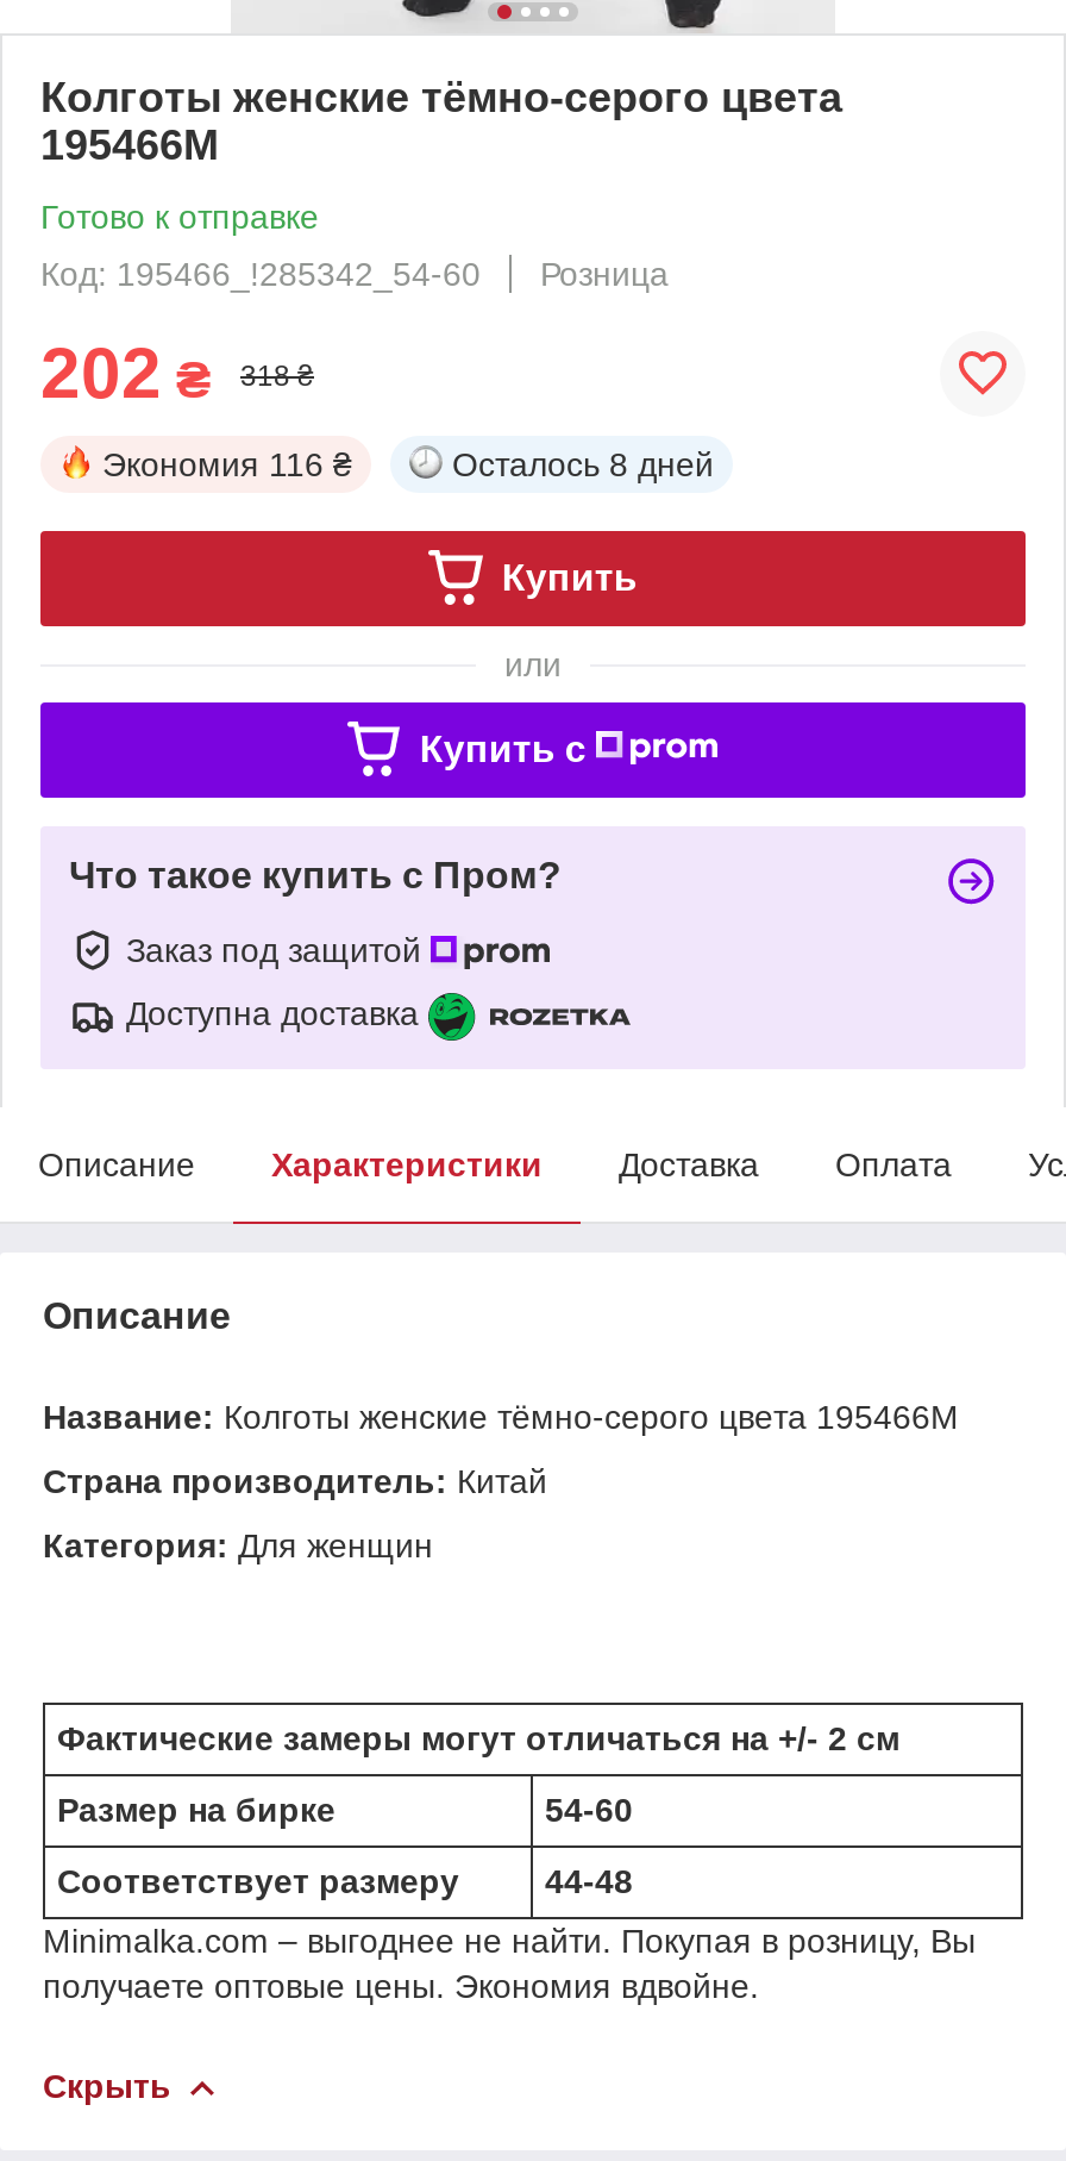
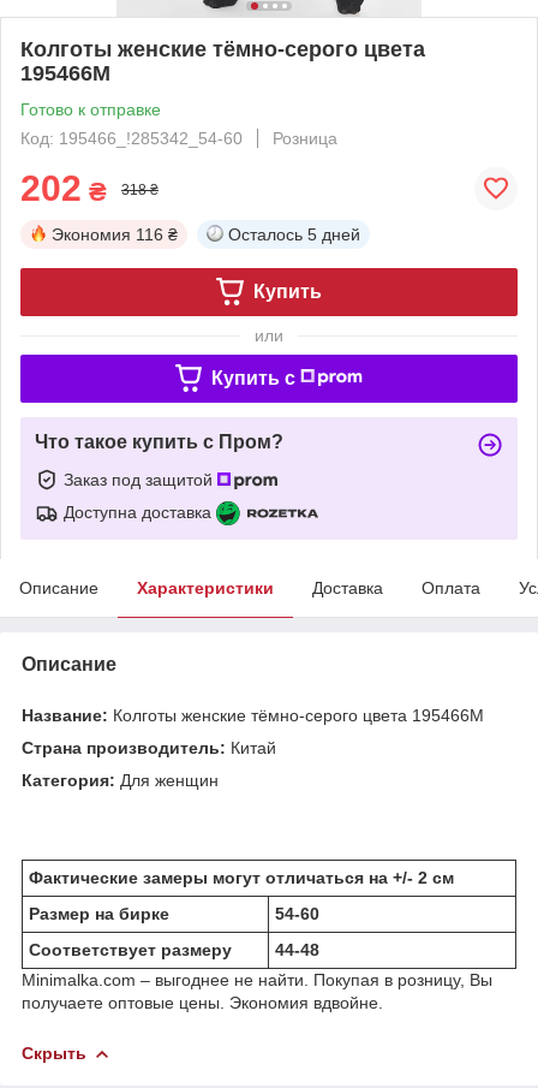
[452,445,714,483] Осталось 8 дней -> [228,225,360,244] Осталось 5 дней

